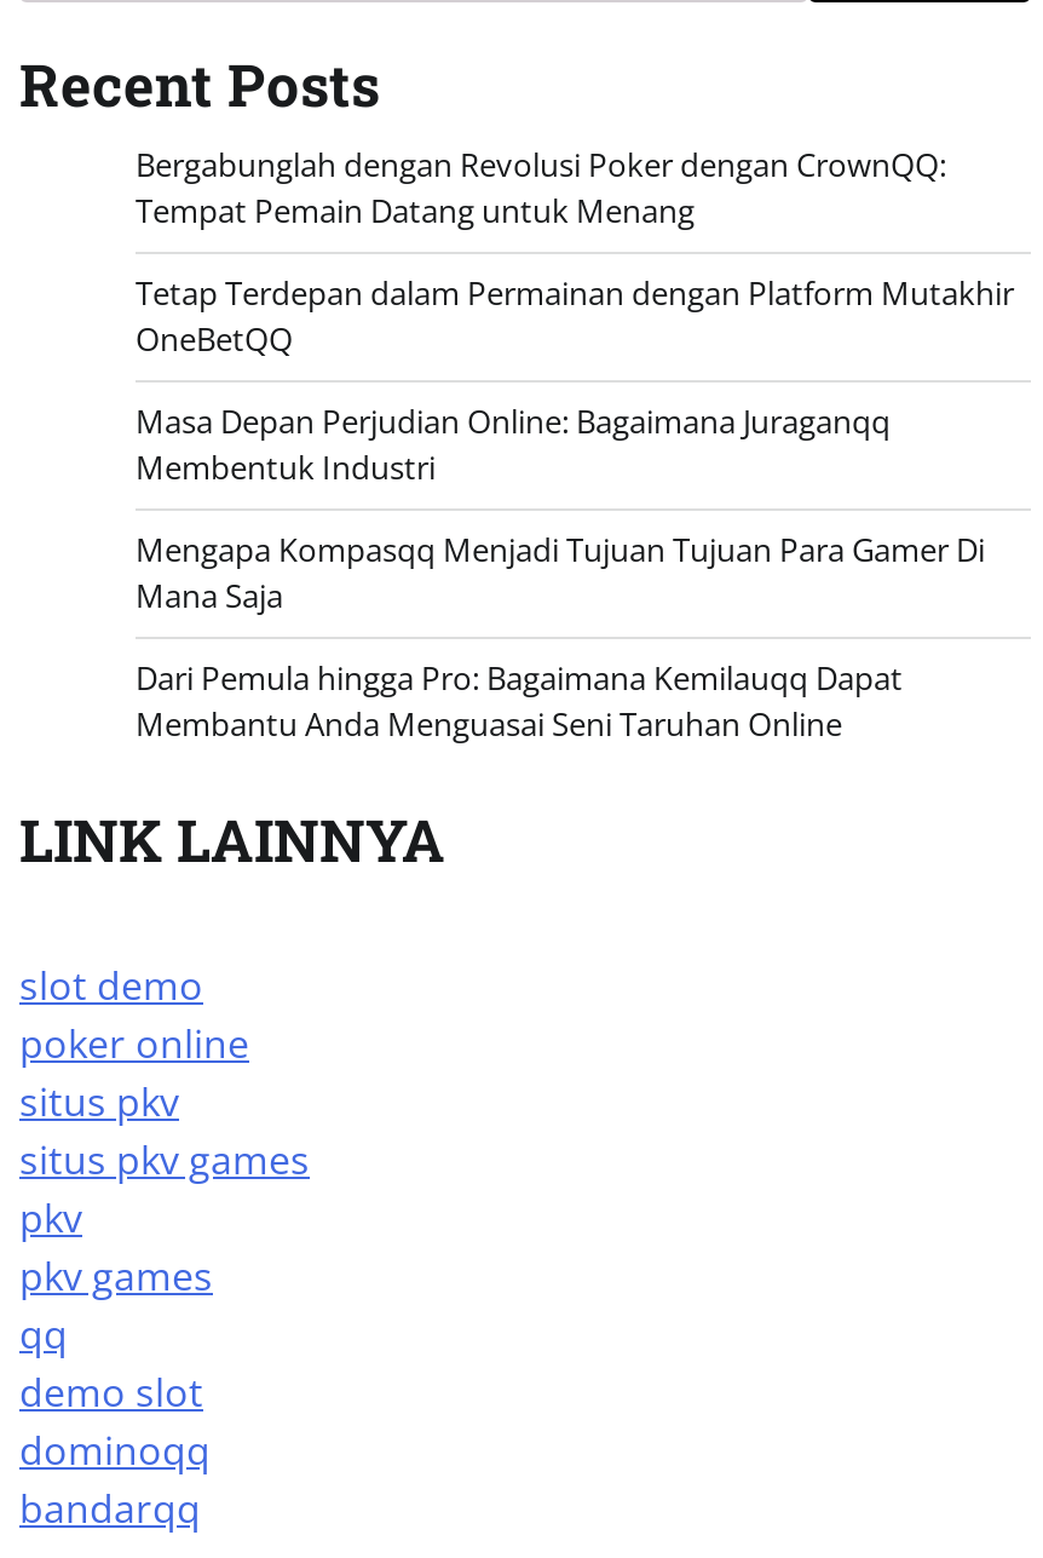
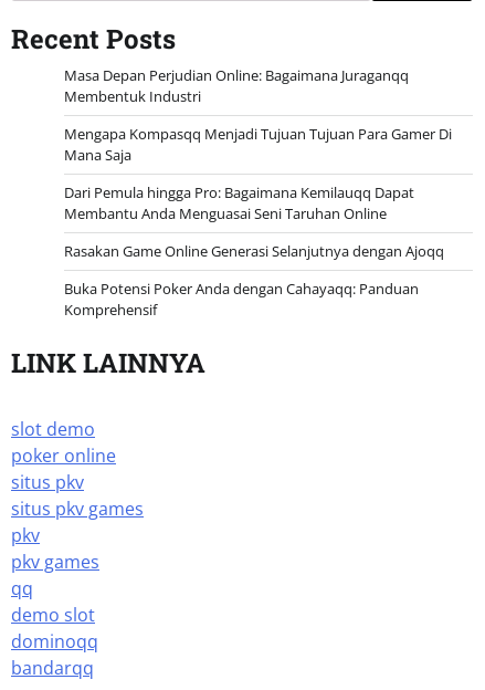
[136,142,1014,360] Bergabunglah dengan Revolusi Poker dengan CrownQQ: | Tempat Pemain Datang untuk Menang | Tetap Terdepan dalam Permainan dengan Platform Mutakhir | OneBetQQ -> none
moved [136,399,985,745] -> [64,65,452,223]: Masa Depan Perjudian Online: Bagaimana Juraganqq | Membentuk Industri | Mengapa Kompasqq Menjadi Tujuan Tujuan Para Gamer Di | Mana Saja | Dari Pemula hingga Pro: Bagaimana Kemilauqq Dapat | Membantu Anda Menguasai Seni Taruhan Online
none -> [64,241,444,319] Rasakan Game Online Generasi Selanjutnya dengan Ajoqq | Buka Potensi Poker Anda dengan Cahayaqq: Panduan | Komprehensif

